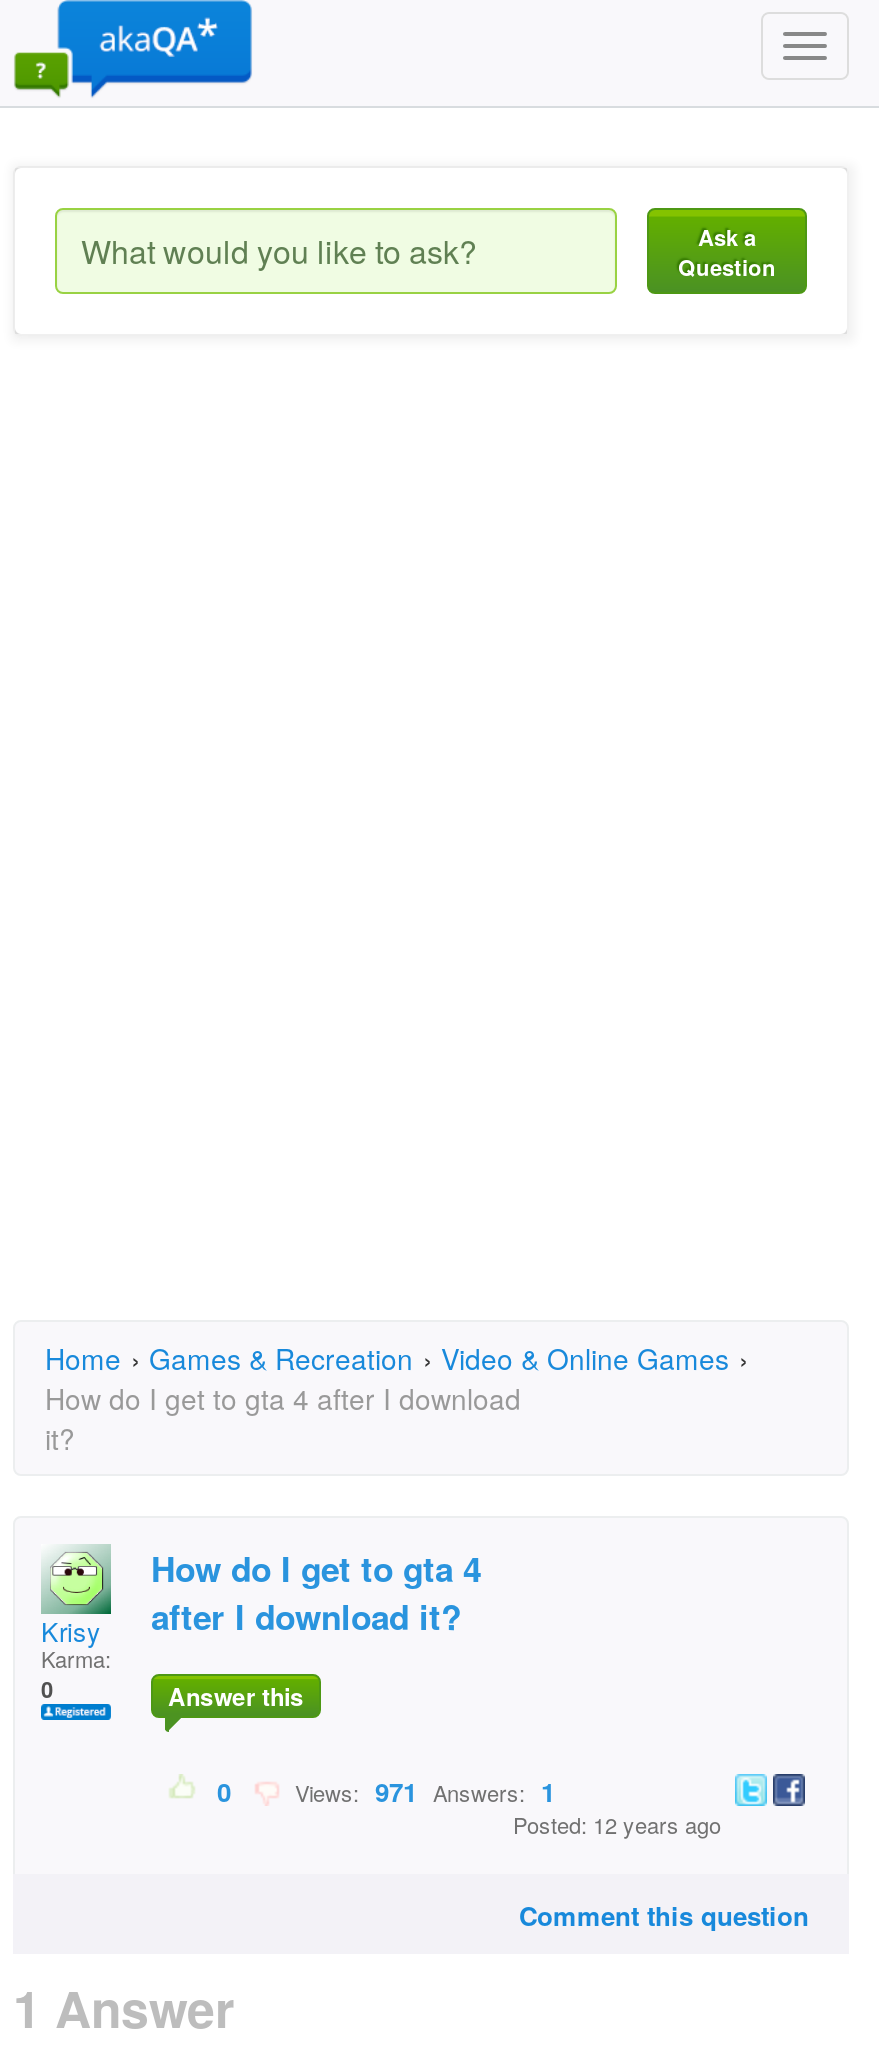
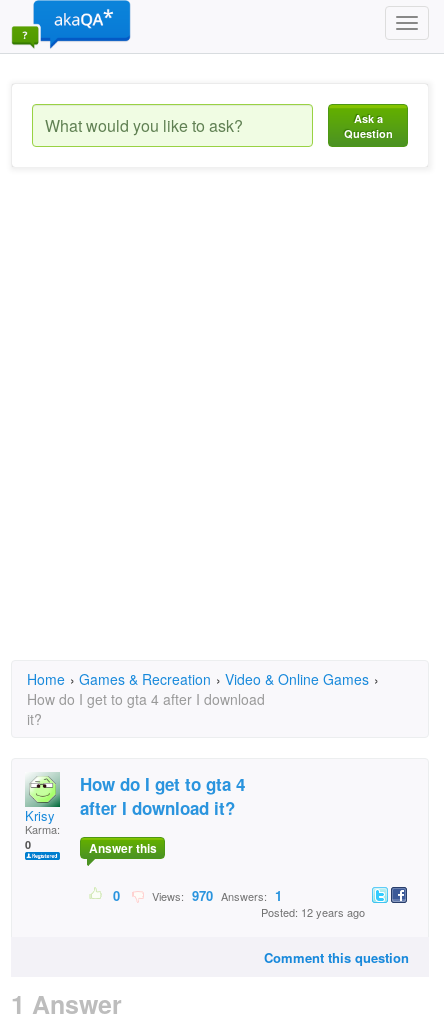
[283,1772,555,1810] Views: 971 Answers: 1 -> [146,886,282,905] Views: 970 Answers: 1

